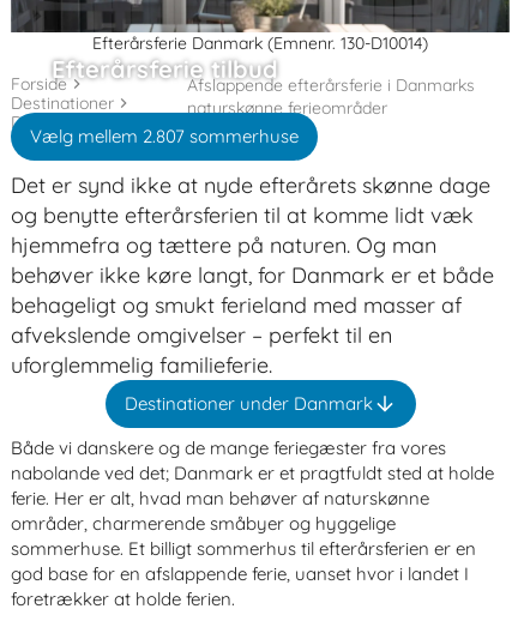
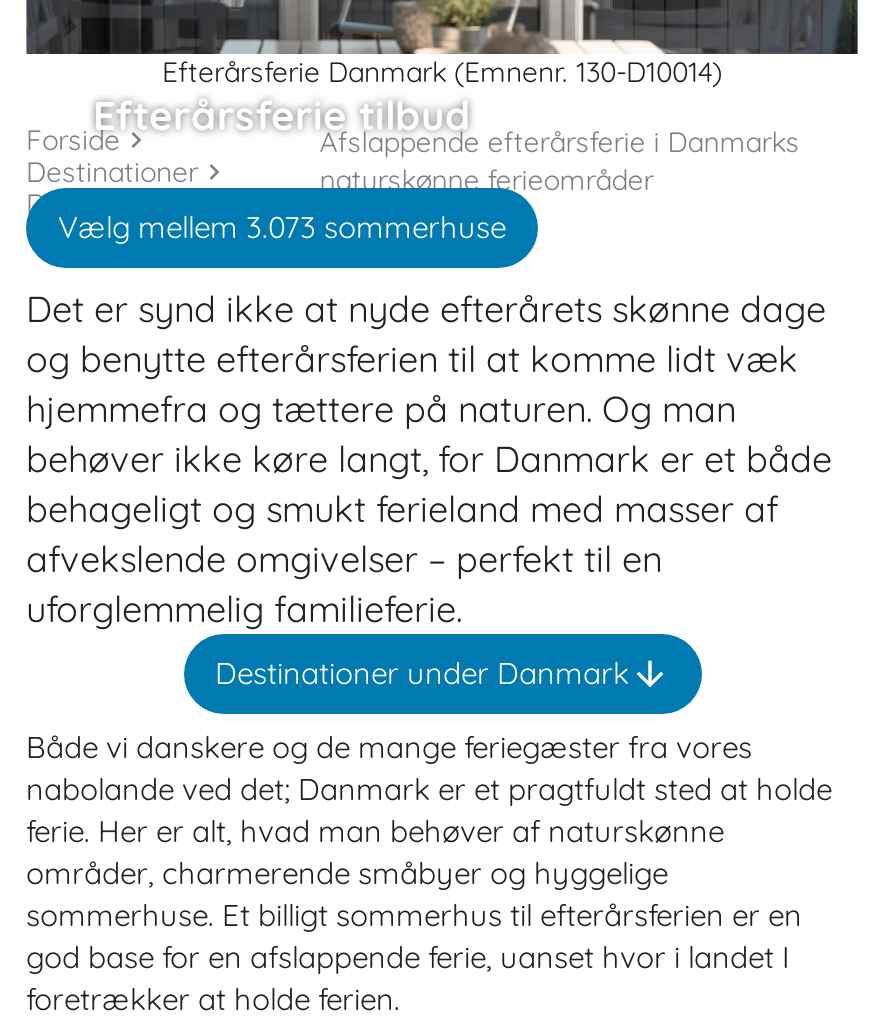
[30,125,299,148] Vælg mellem 2.807 sommerhuse -> [58,209,506,247] Vælg mellem 3.073 sommerhuse

